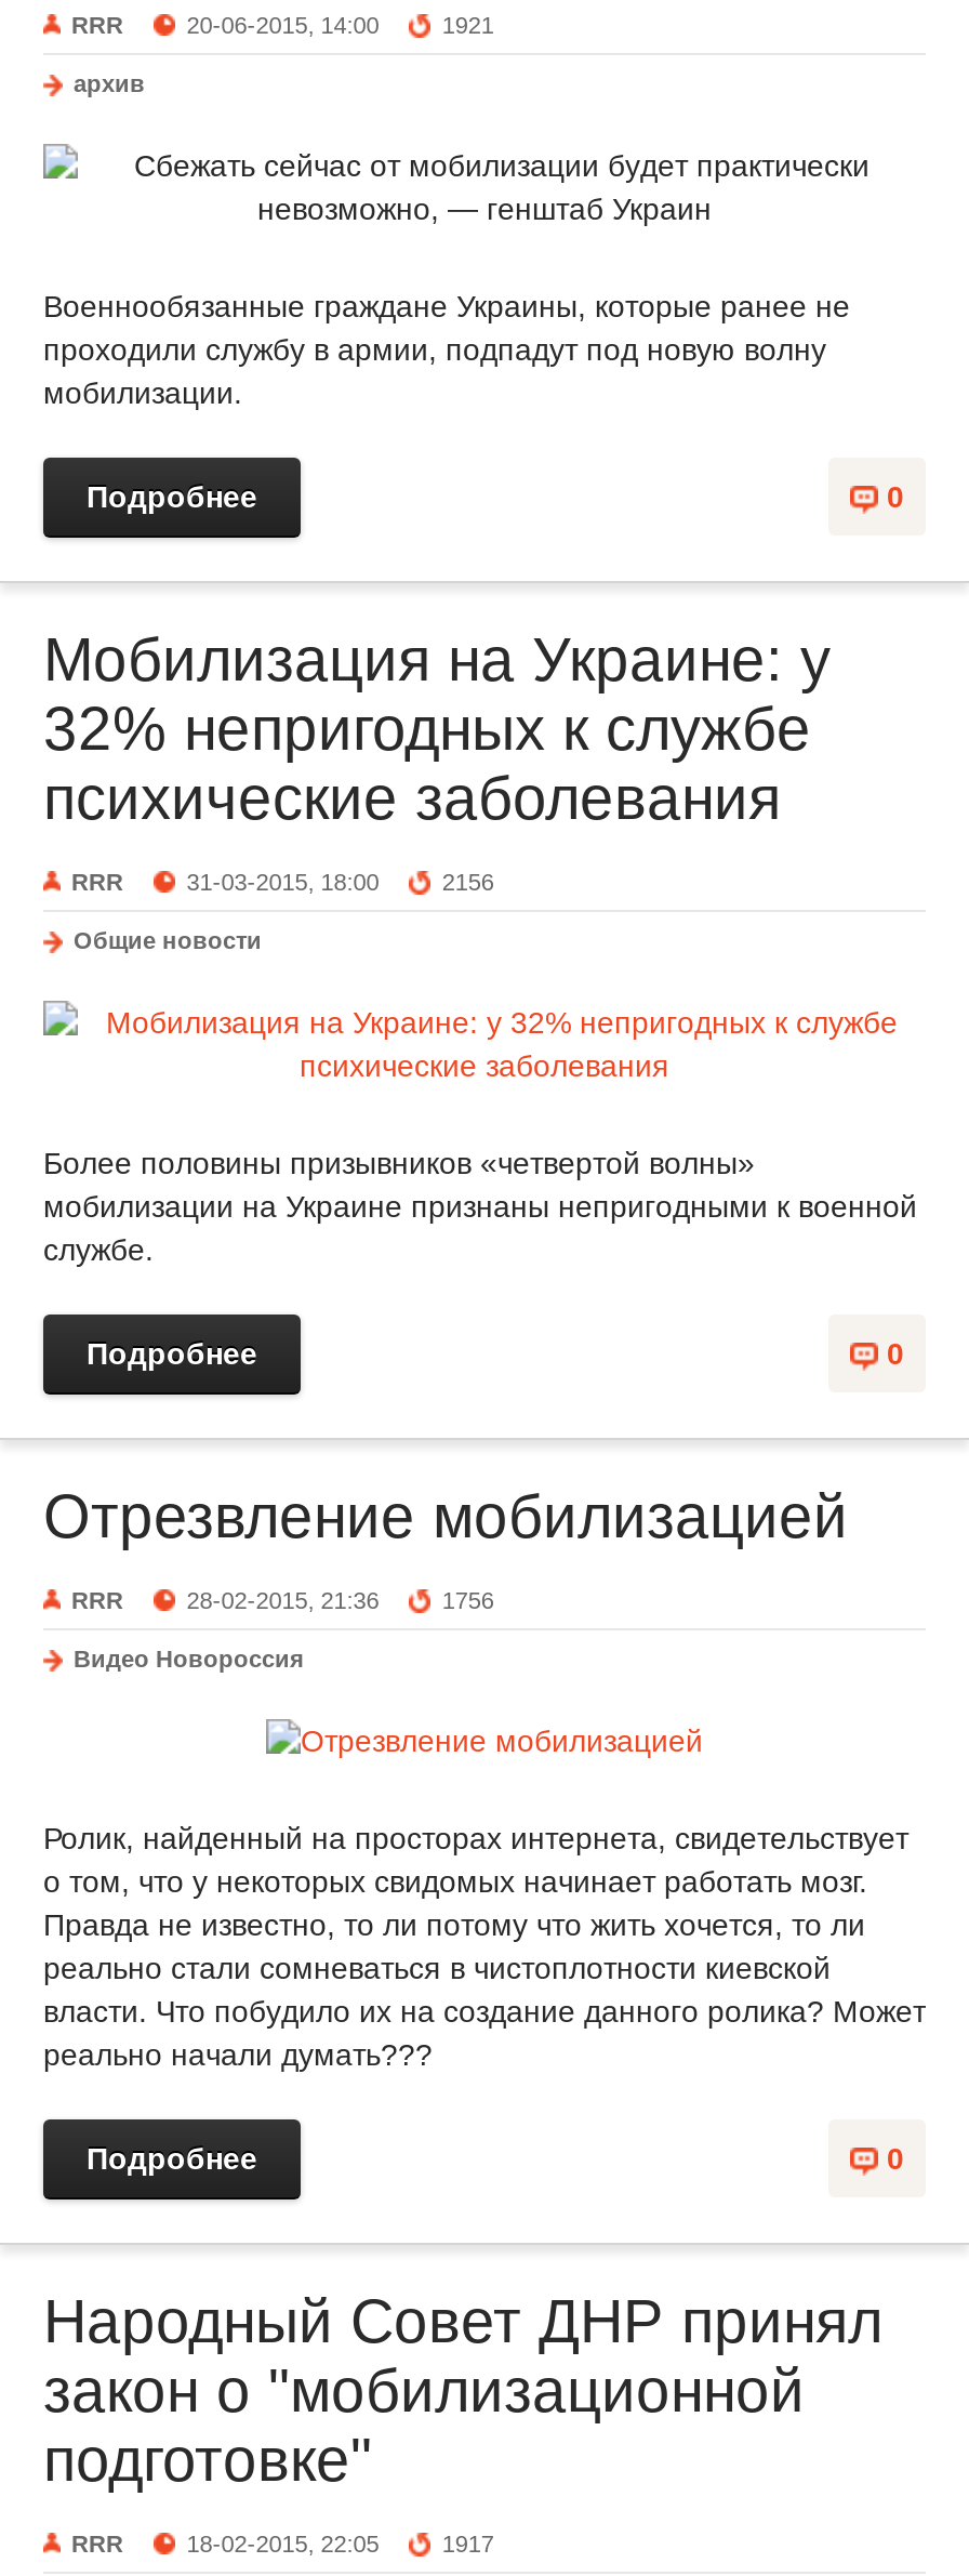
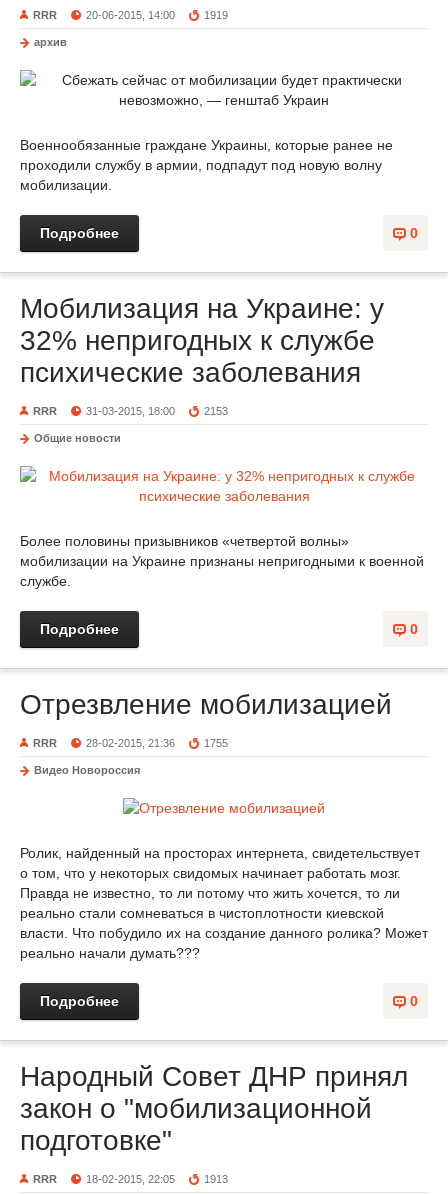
[442,12,494,38] 1921 -> [204,9,228,21] 1919
[442,869,494,895] 2156 -> [204,405,228,417] 2153
[442,1587,494,1613] 1756 -> [204,737,228,749] 1755
[442,2531,494,2557] 1917 -> [204,1173,228,1185] 1913

